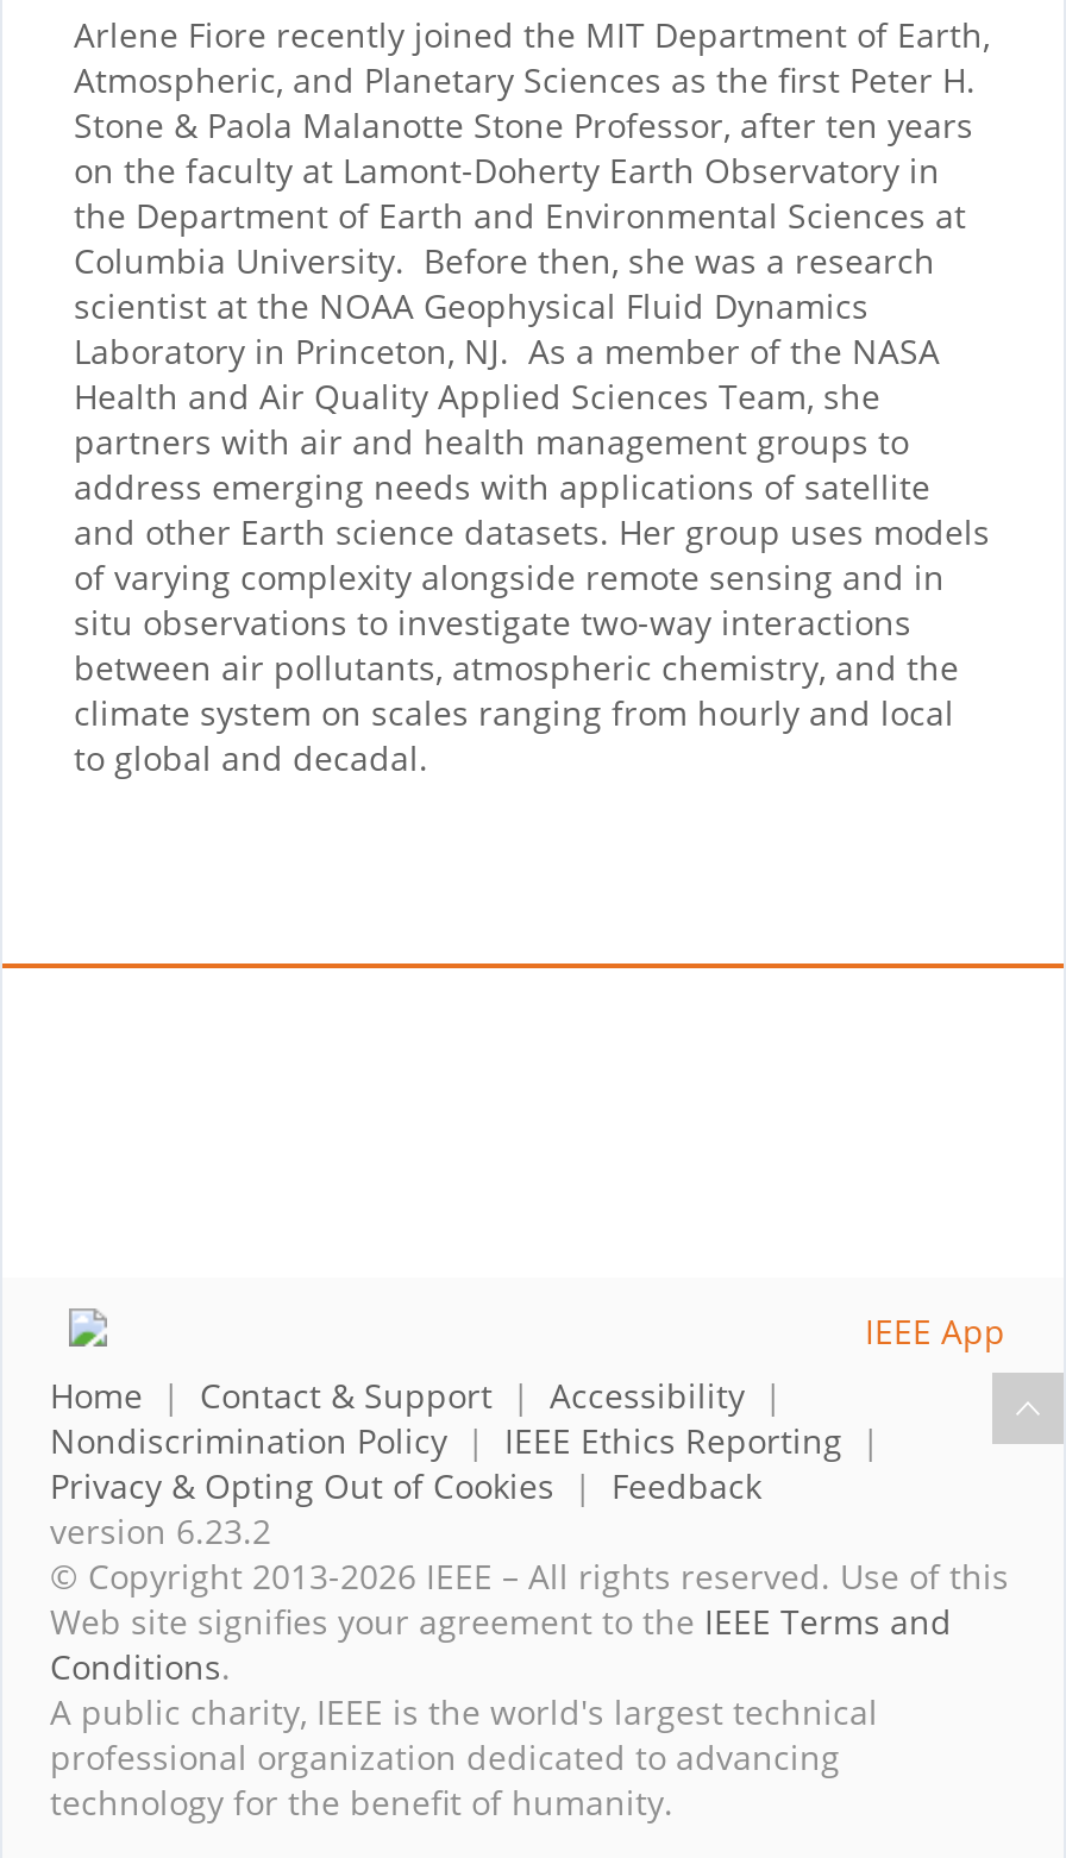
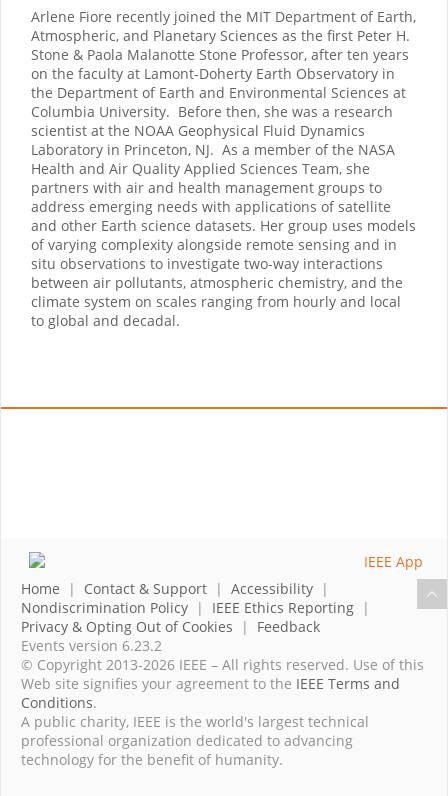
[50,1508,271,1553] version 6.23.2 -> [21,636,162,655] Events version 6.23.2

